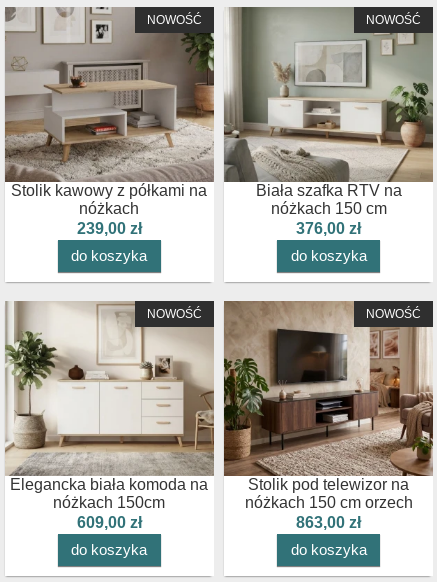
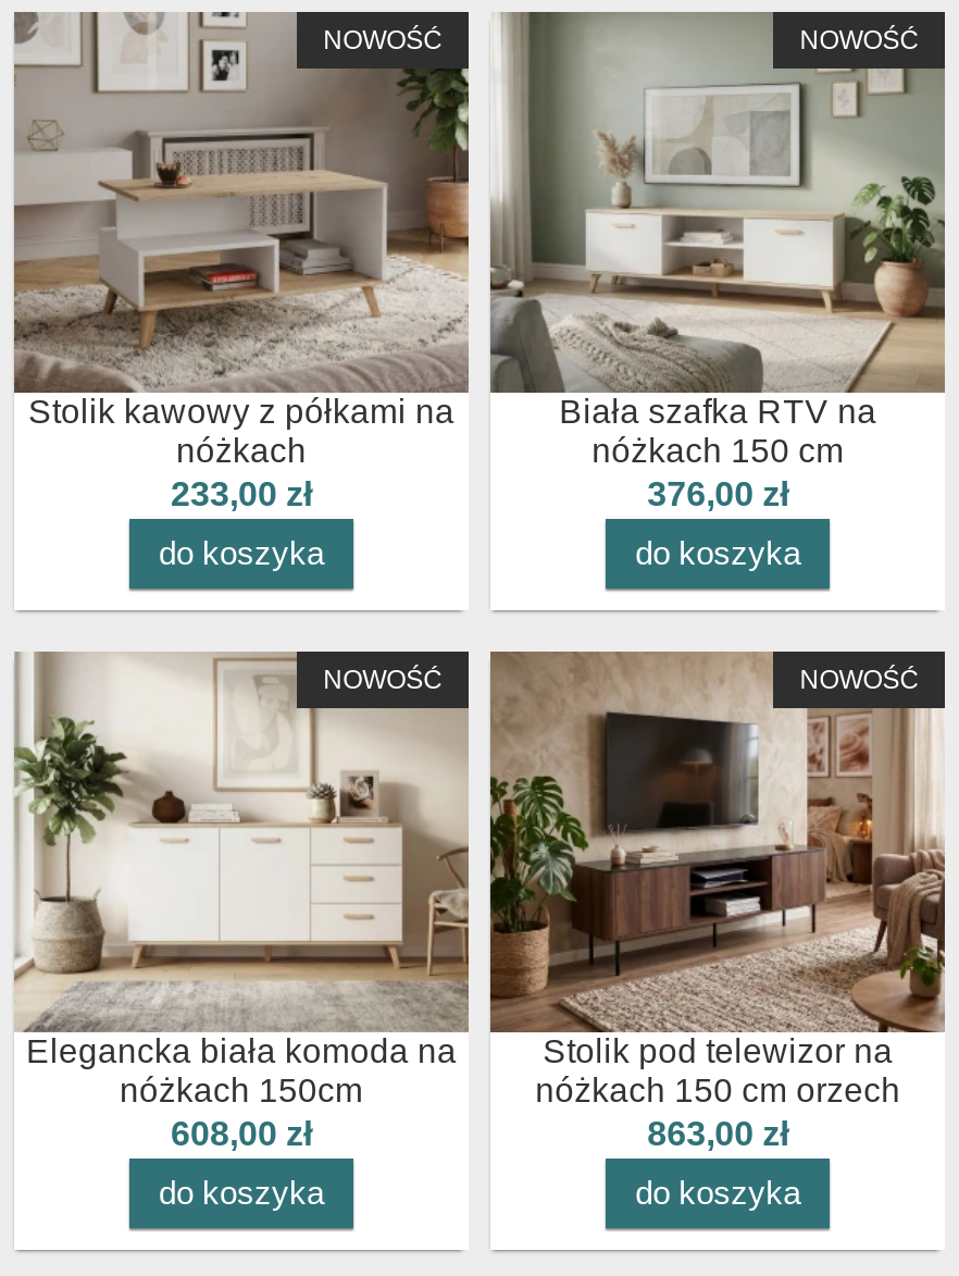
[77,220,142,237] 239,00 zł -> [170,475,312,512] 233,00 zł
[77,514,142,531] 609,00 zł -> [170,1115,312,1152] 608,00 zł

